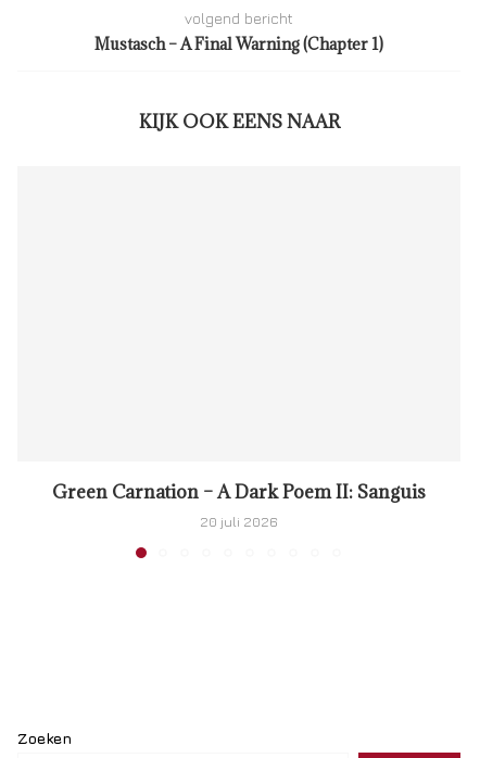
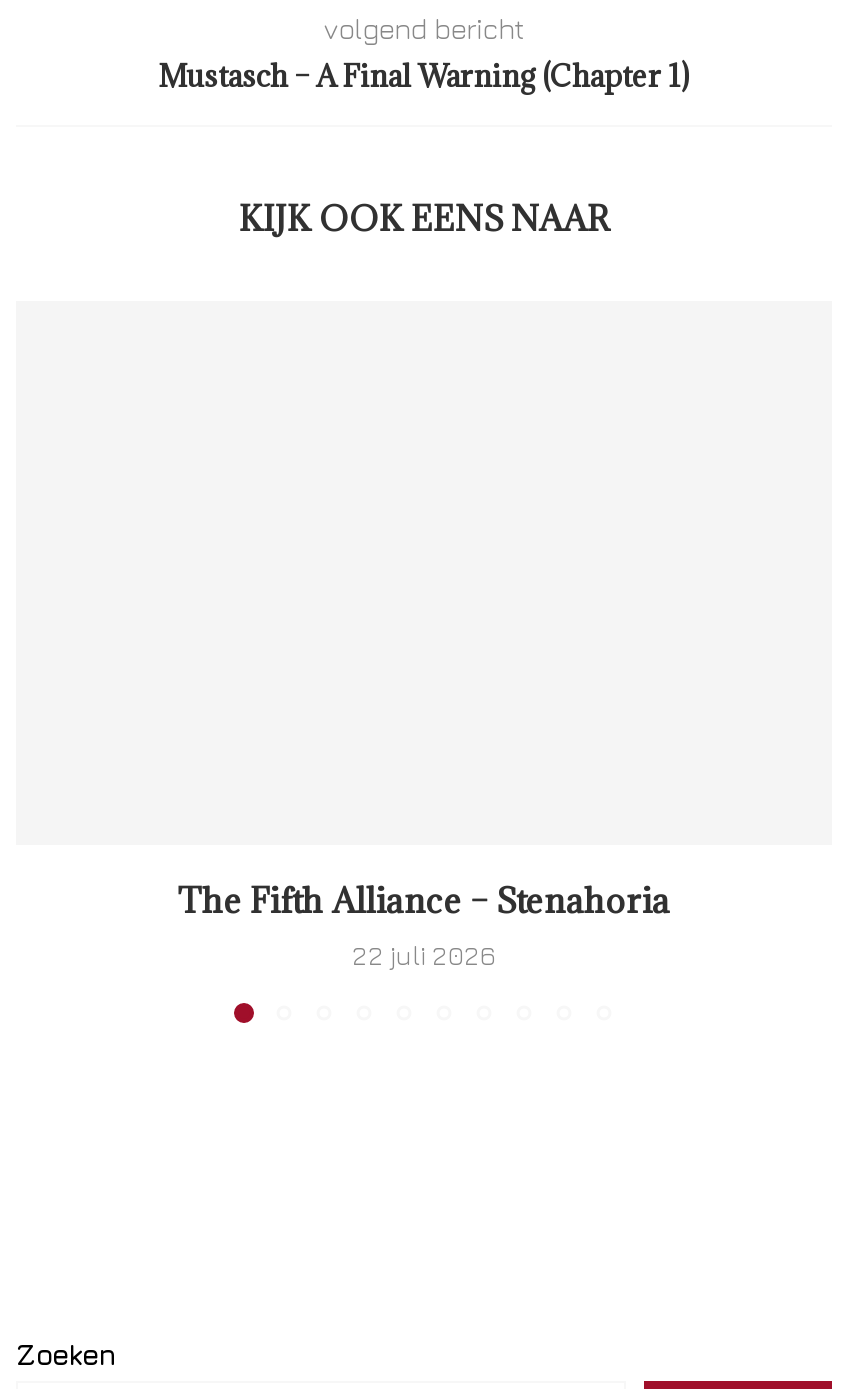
[52,481,426,530] Green Carnation – A Dark Poem II: Sanguis | 20 juli 2026 -> [178,880,670,972] The Fifth Alliance – Stenahoria | 22 juli 2026

